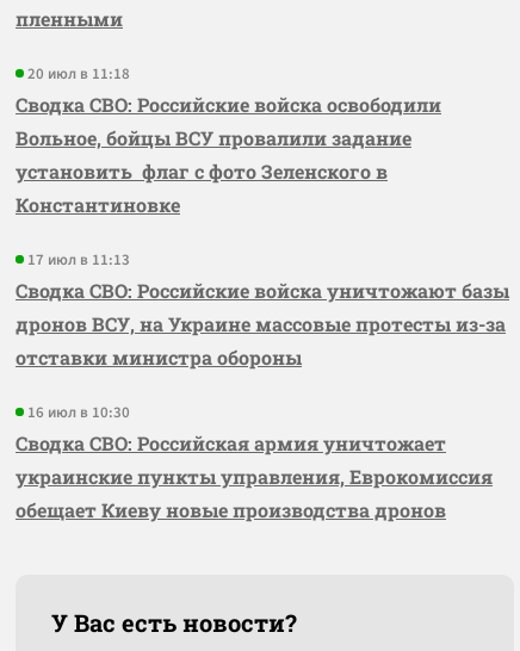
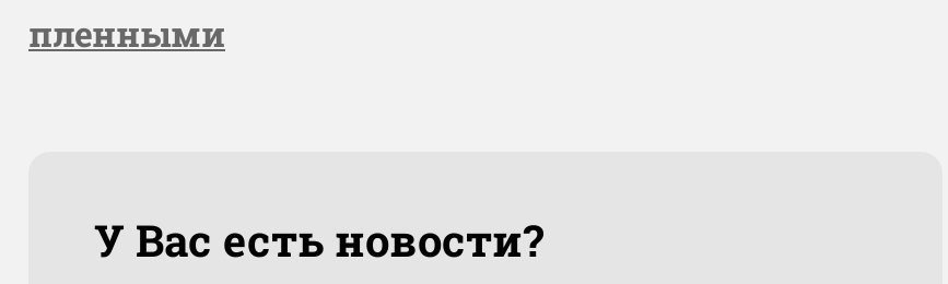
[16,63,509,522] 20 июл в 11:18 | Сводка СВО: Российские войска освободили | Вольное, бойцы ВСУ провалили задание | установить флаг с фото Зеленского в | Константиновке | 17 июл в 11:13 | Сводка СВО: Российские войска уничтожают базы | дронов ВСУ, на Украине массовые протесты из-за | отставки министра обороны | 16 июл в 10:30 | Сводка СВО: Российская армия уничтожает | украинские пункты управления, Еврокомиссия | обещает Киеву новые производства дронов -> none

